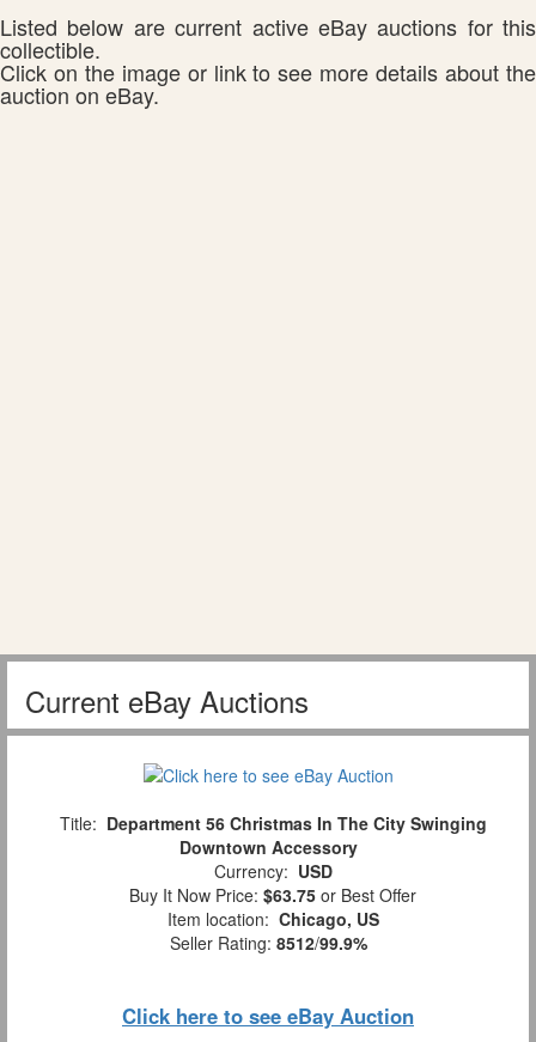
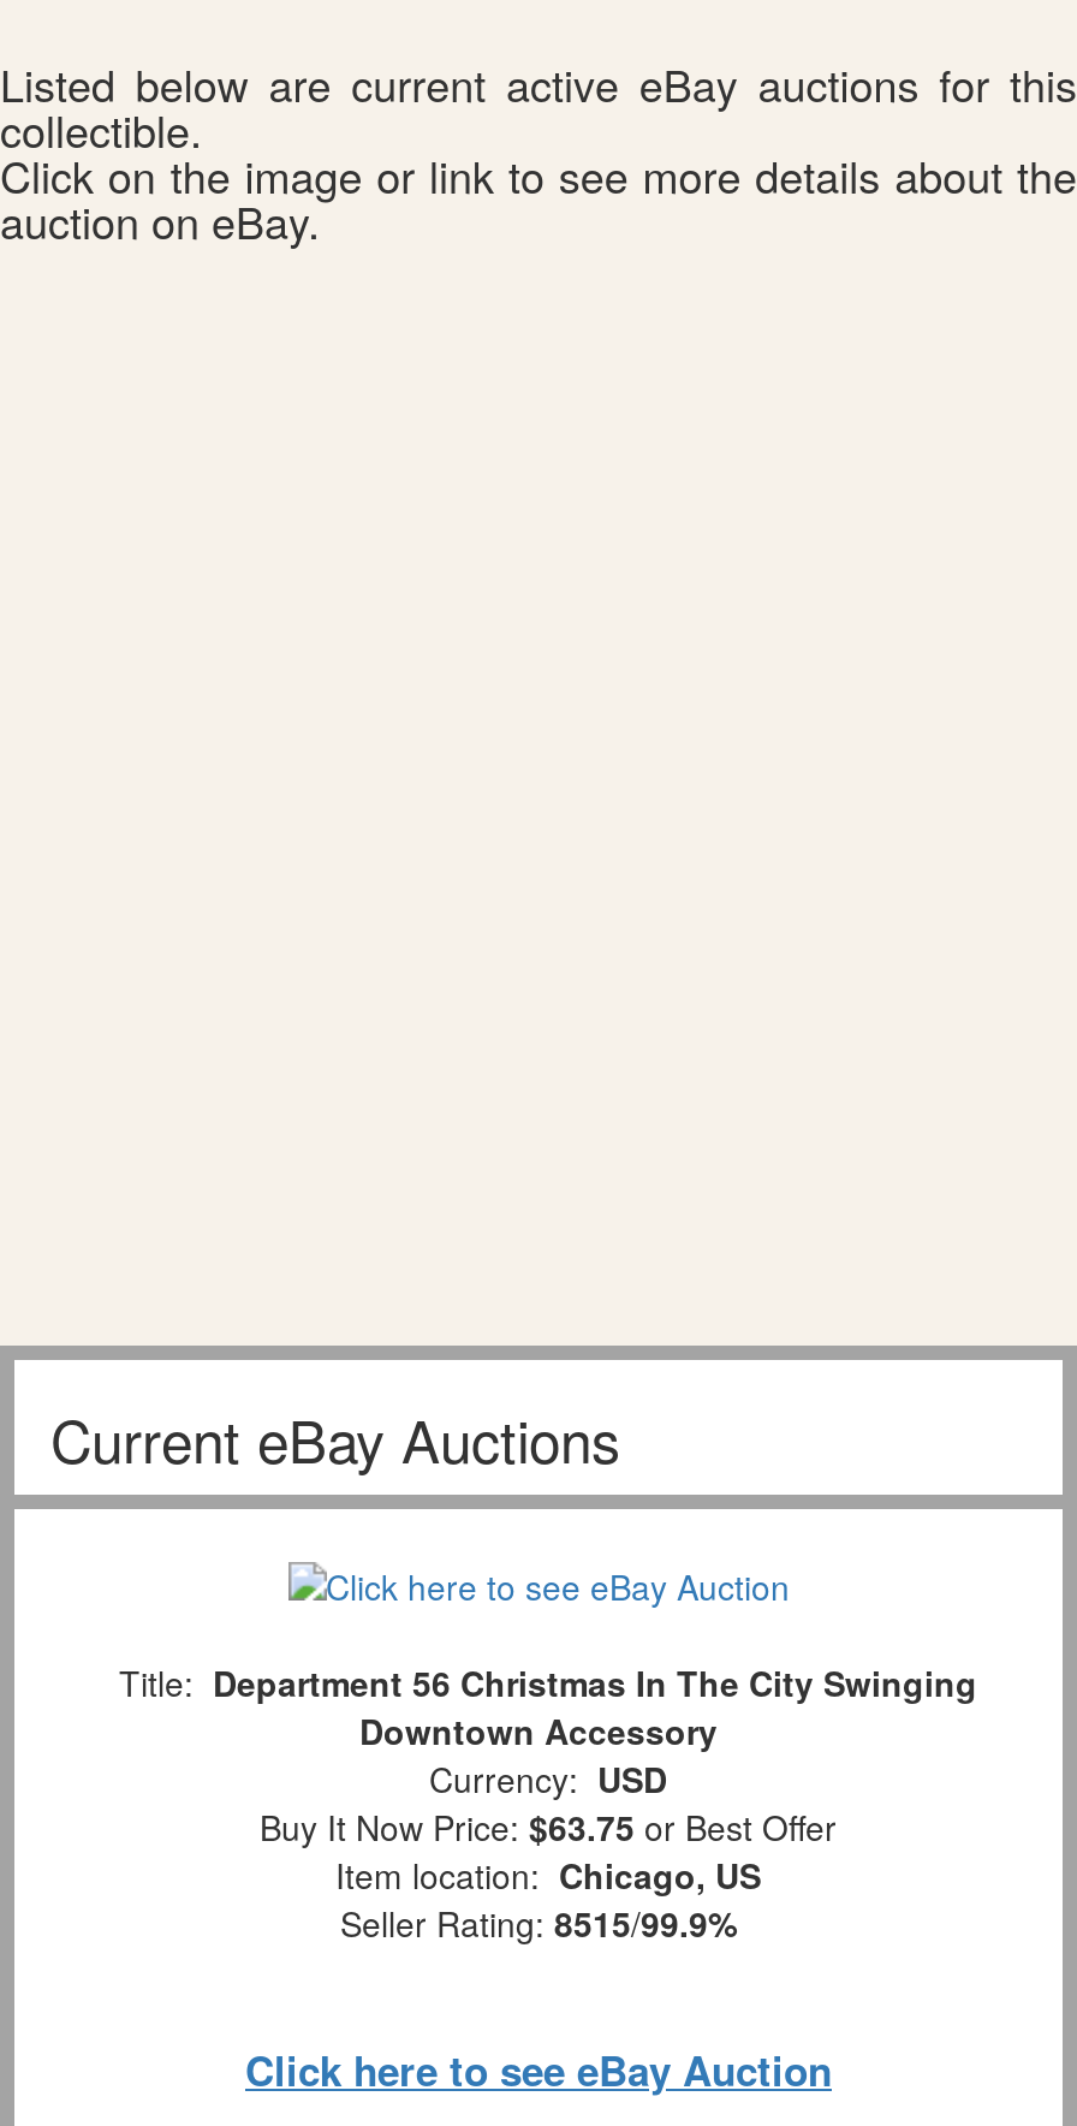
[169,930,367,954] Seller Rating: 8512/99.9% -> [340,1899,737,1947] Seller Rating: 8515/99.9%

